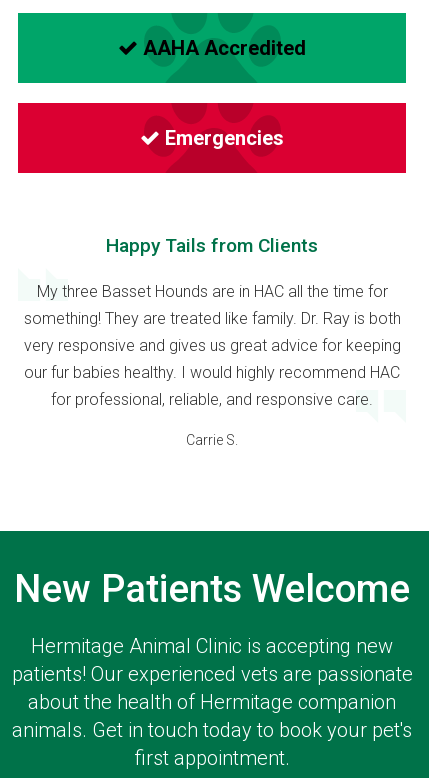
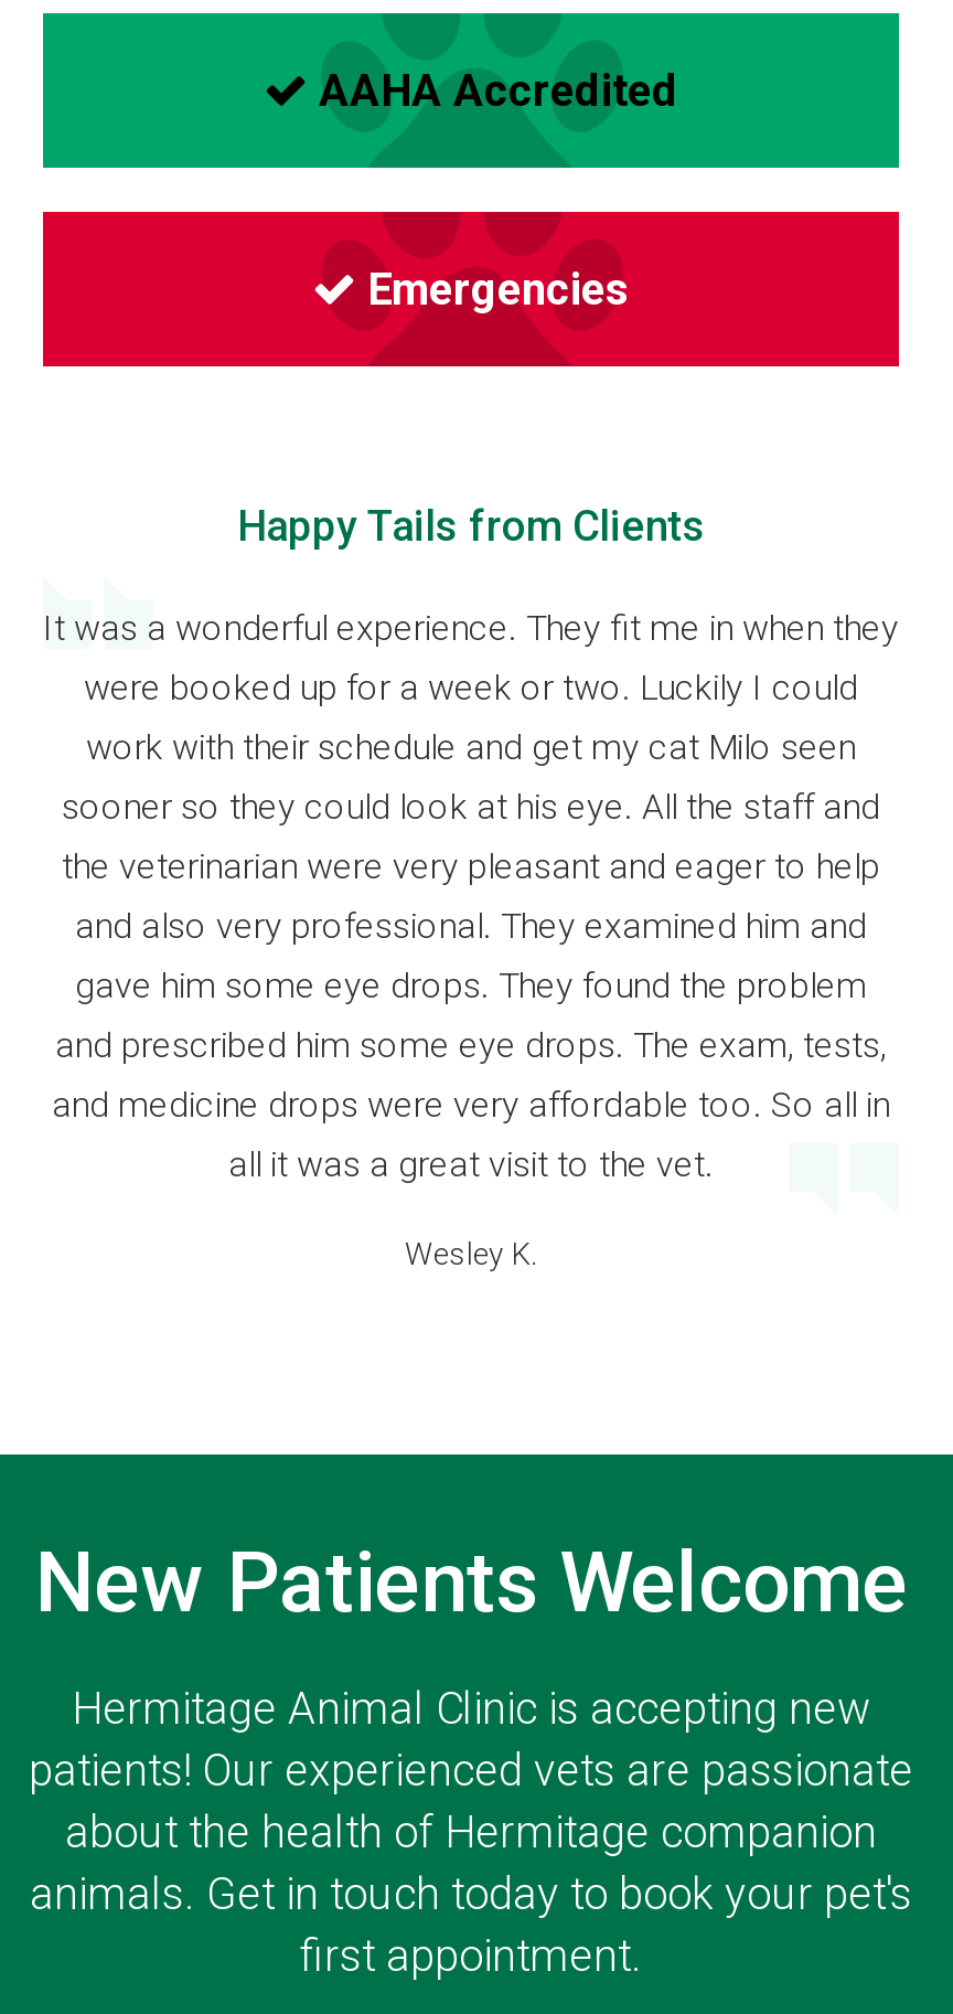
[23,282,400,409] My three Basset Hounds are in HAC all the time for | something! They are treated like family. Dr. Ray is both | very responsive and gives us great advice for keeping | our fur babies healthy. I would highly recommend HAC | for professional, reliable, and responsive care. -> [43,606,899,1184] It was a wonderful experience. They fit me in when they | were booked up for a week or two. Luckily I could | work with their schedule and get my cat Milo seen | sooner so they could look at his eye. All the staff and | the veterinarian were very pleasant and eager to help | and also very professional. They examined him and | gave him some eye drops. They found the problem | and prescribed him some eye drops. The exam, tests, | and medicine drops were very affordable too. So all in | all it was a great visit to the vet.
[186,432,238,448] Carrie S. -> [405,1235,537,1270] Wesley K.

